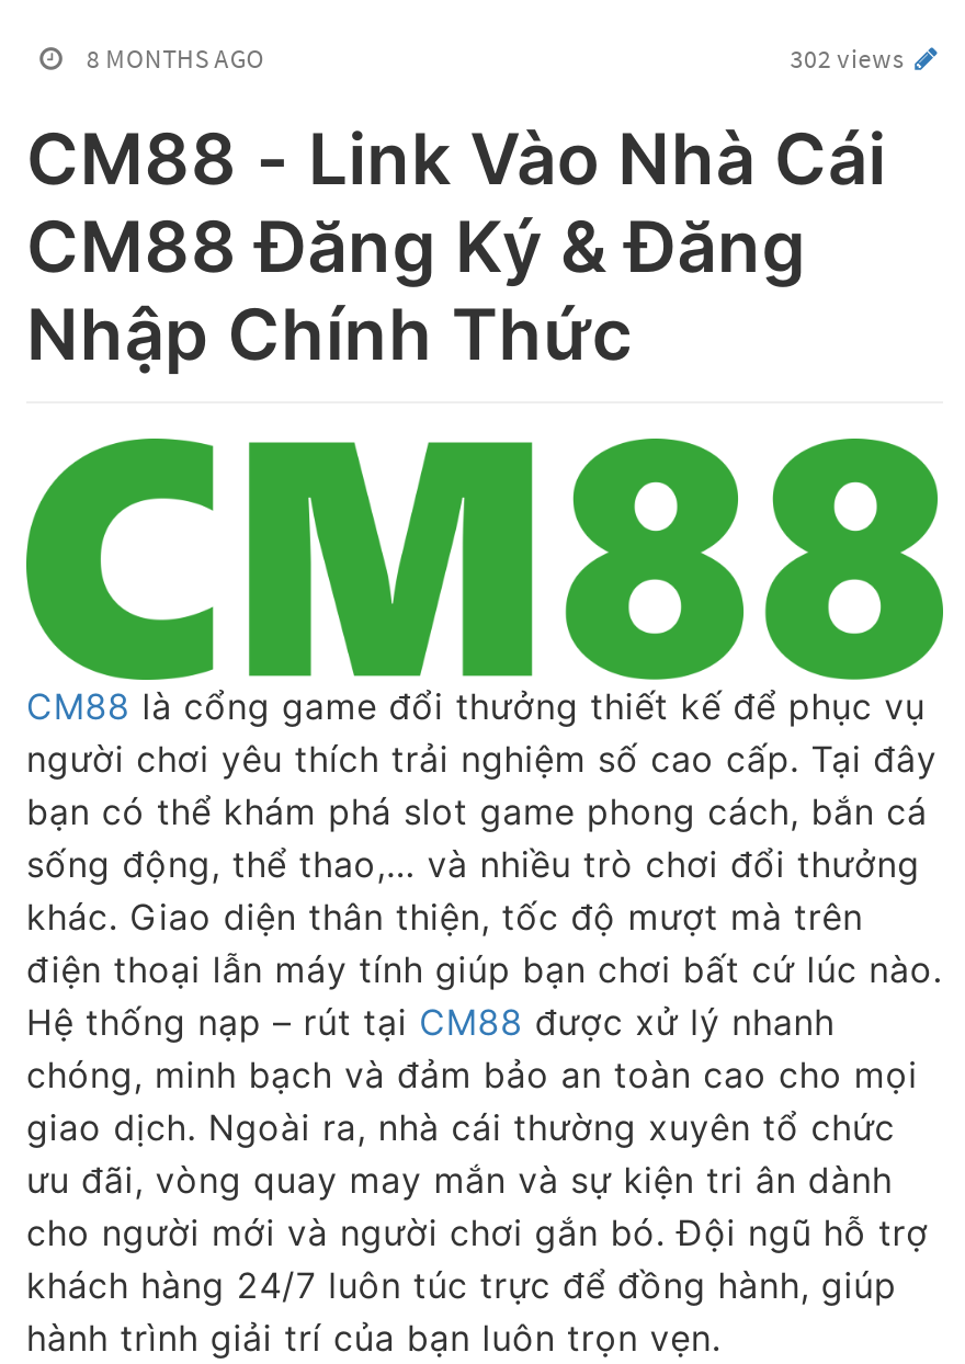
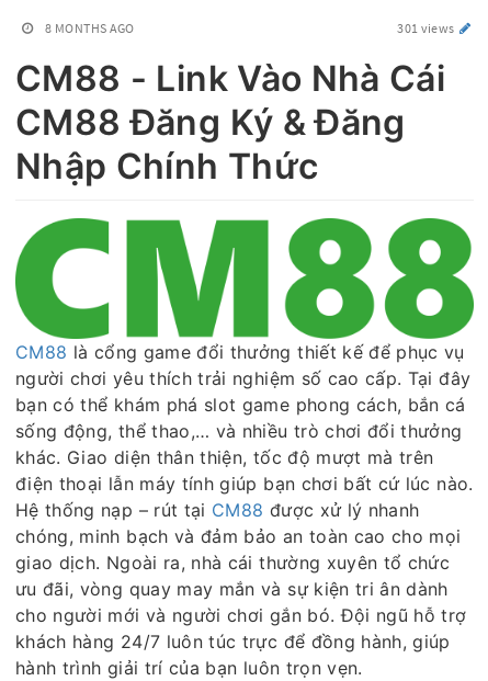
[790,42,910,75] 302 views -> [397,20,457,36] 301 views

